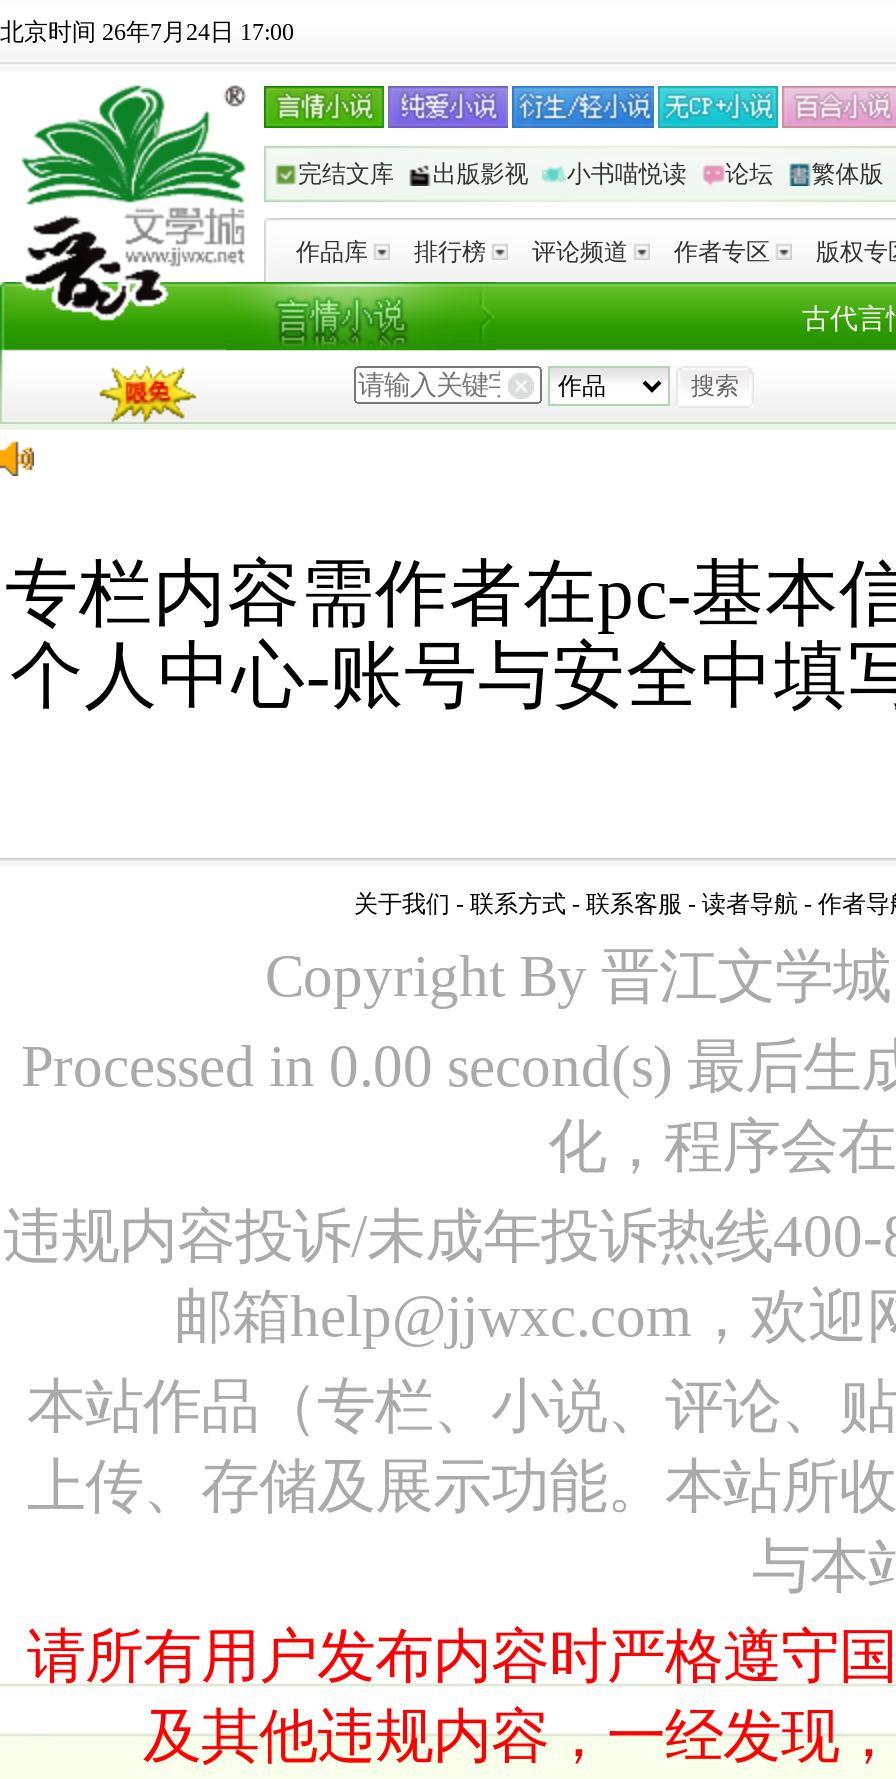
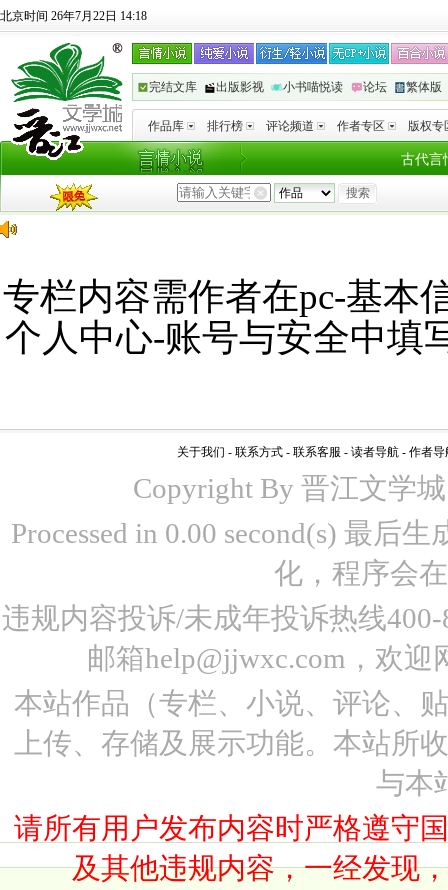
[0,18,294,46] 北京时间 26年7月24日 17:00 -> [0,9,147,23] 北京时间 26年7月22日 14:18

